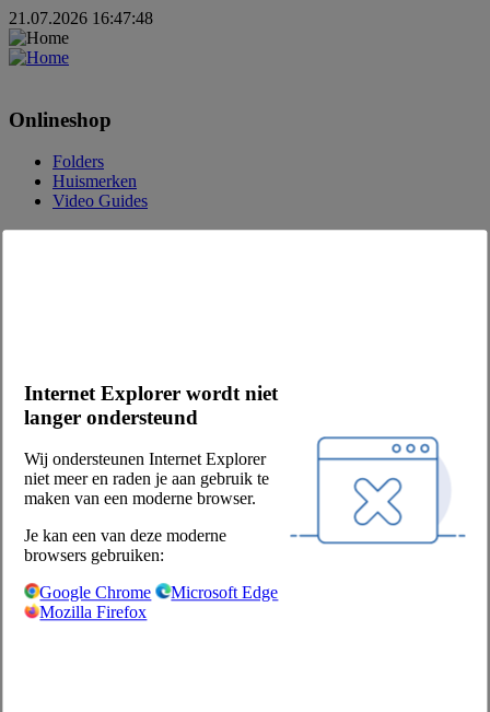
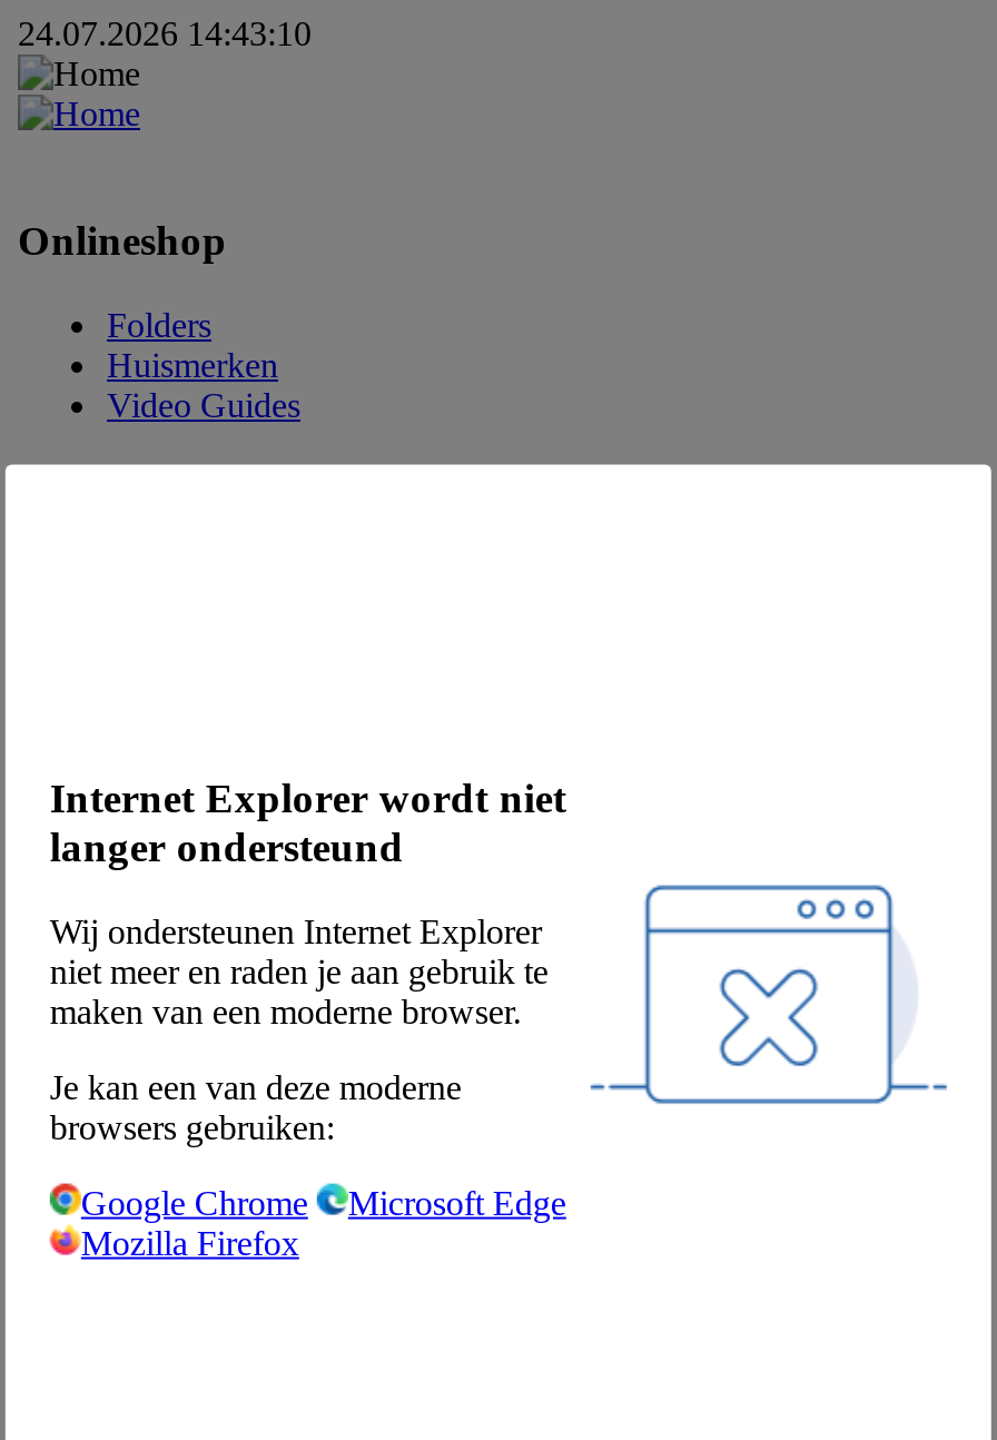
[9,9,153,27] 21.07.2026 16:47:48 -> [18,14,312,52] 24.07.2026 14:43:10

